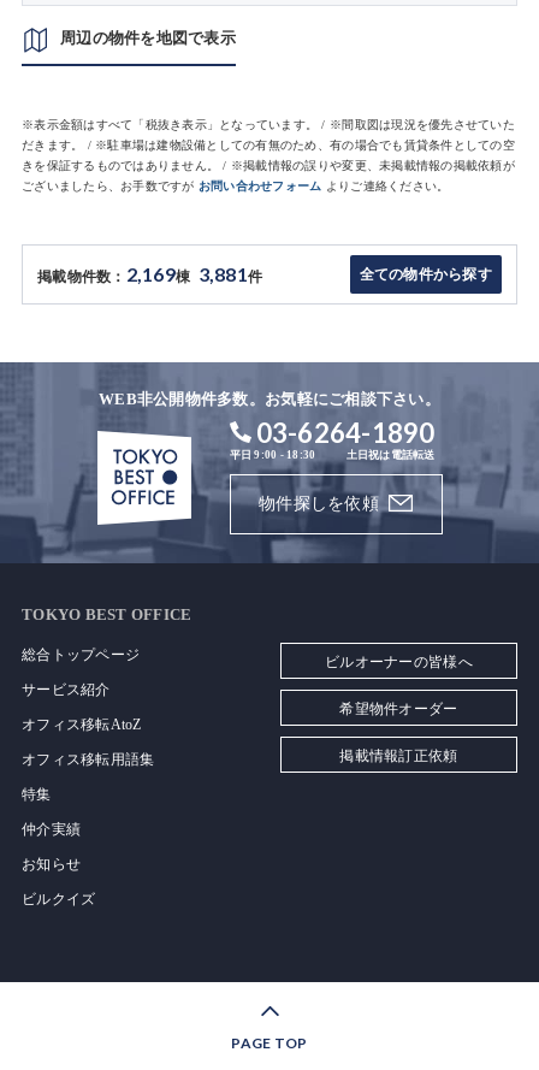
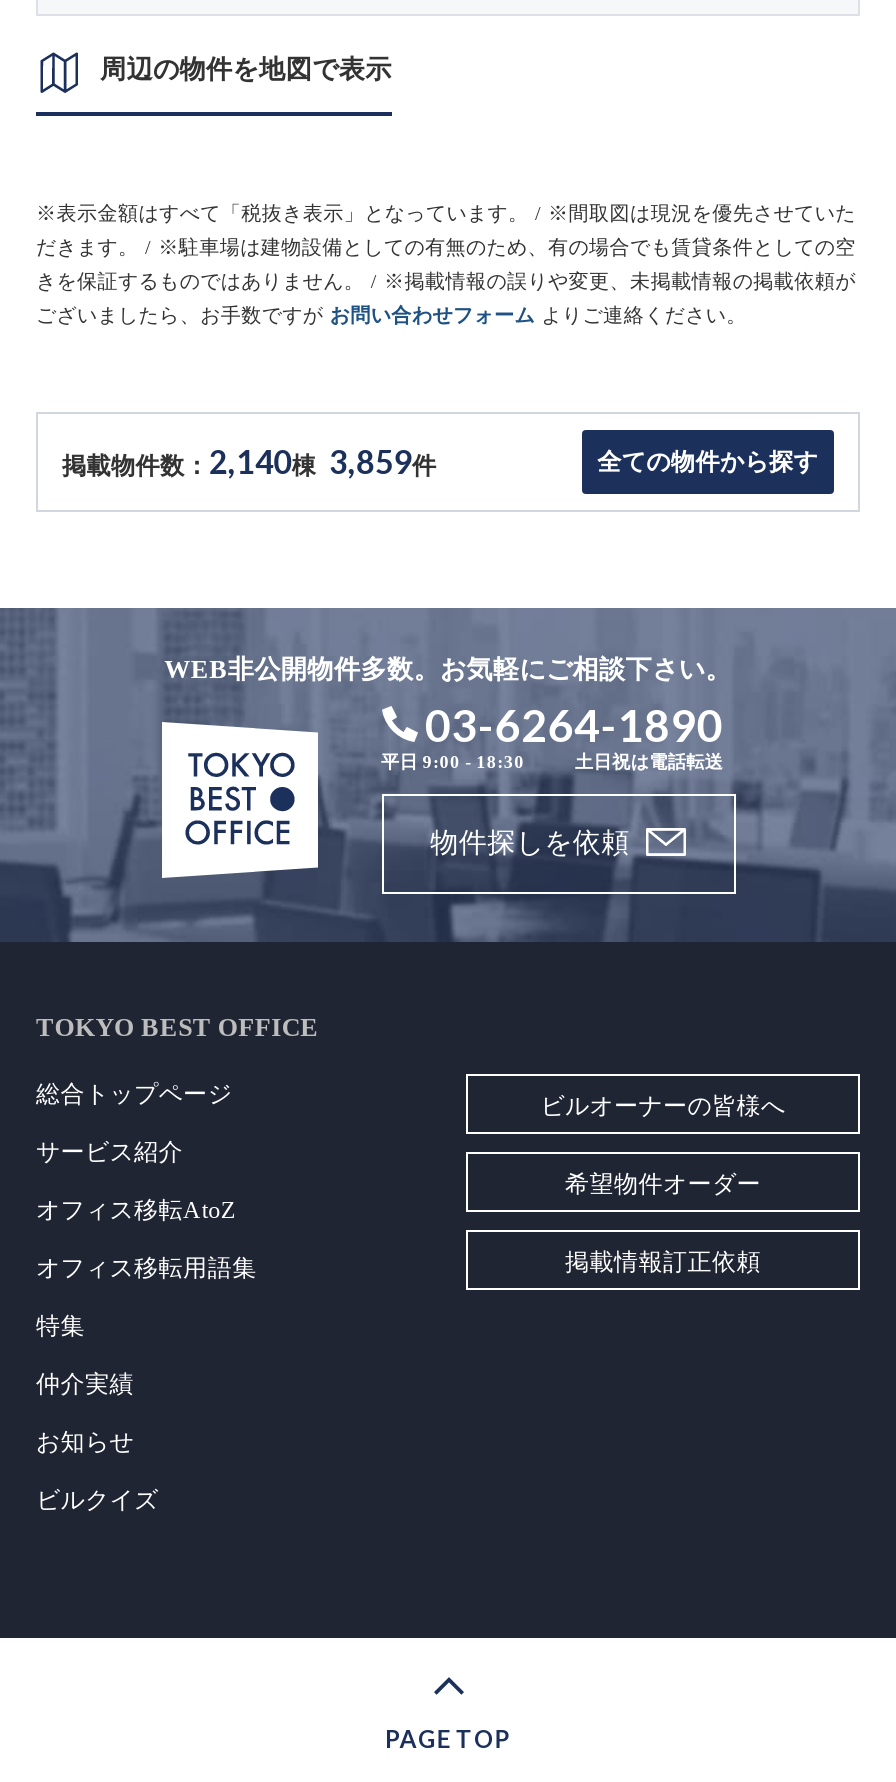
[37,263,263,286] 掲載物件数：2,169棟3,881件 -> [62,443,436,481] 掲載物件数：2,140棟3,859件

